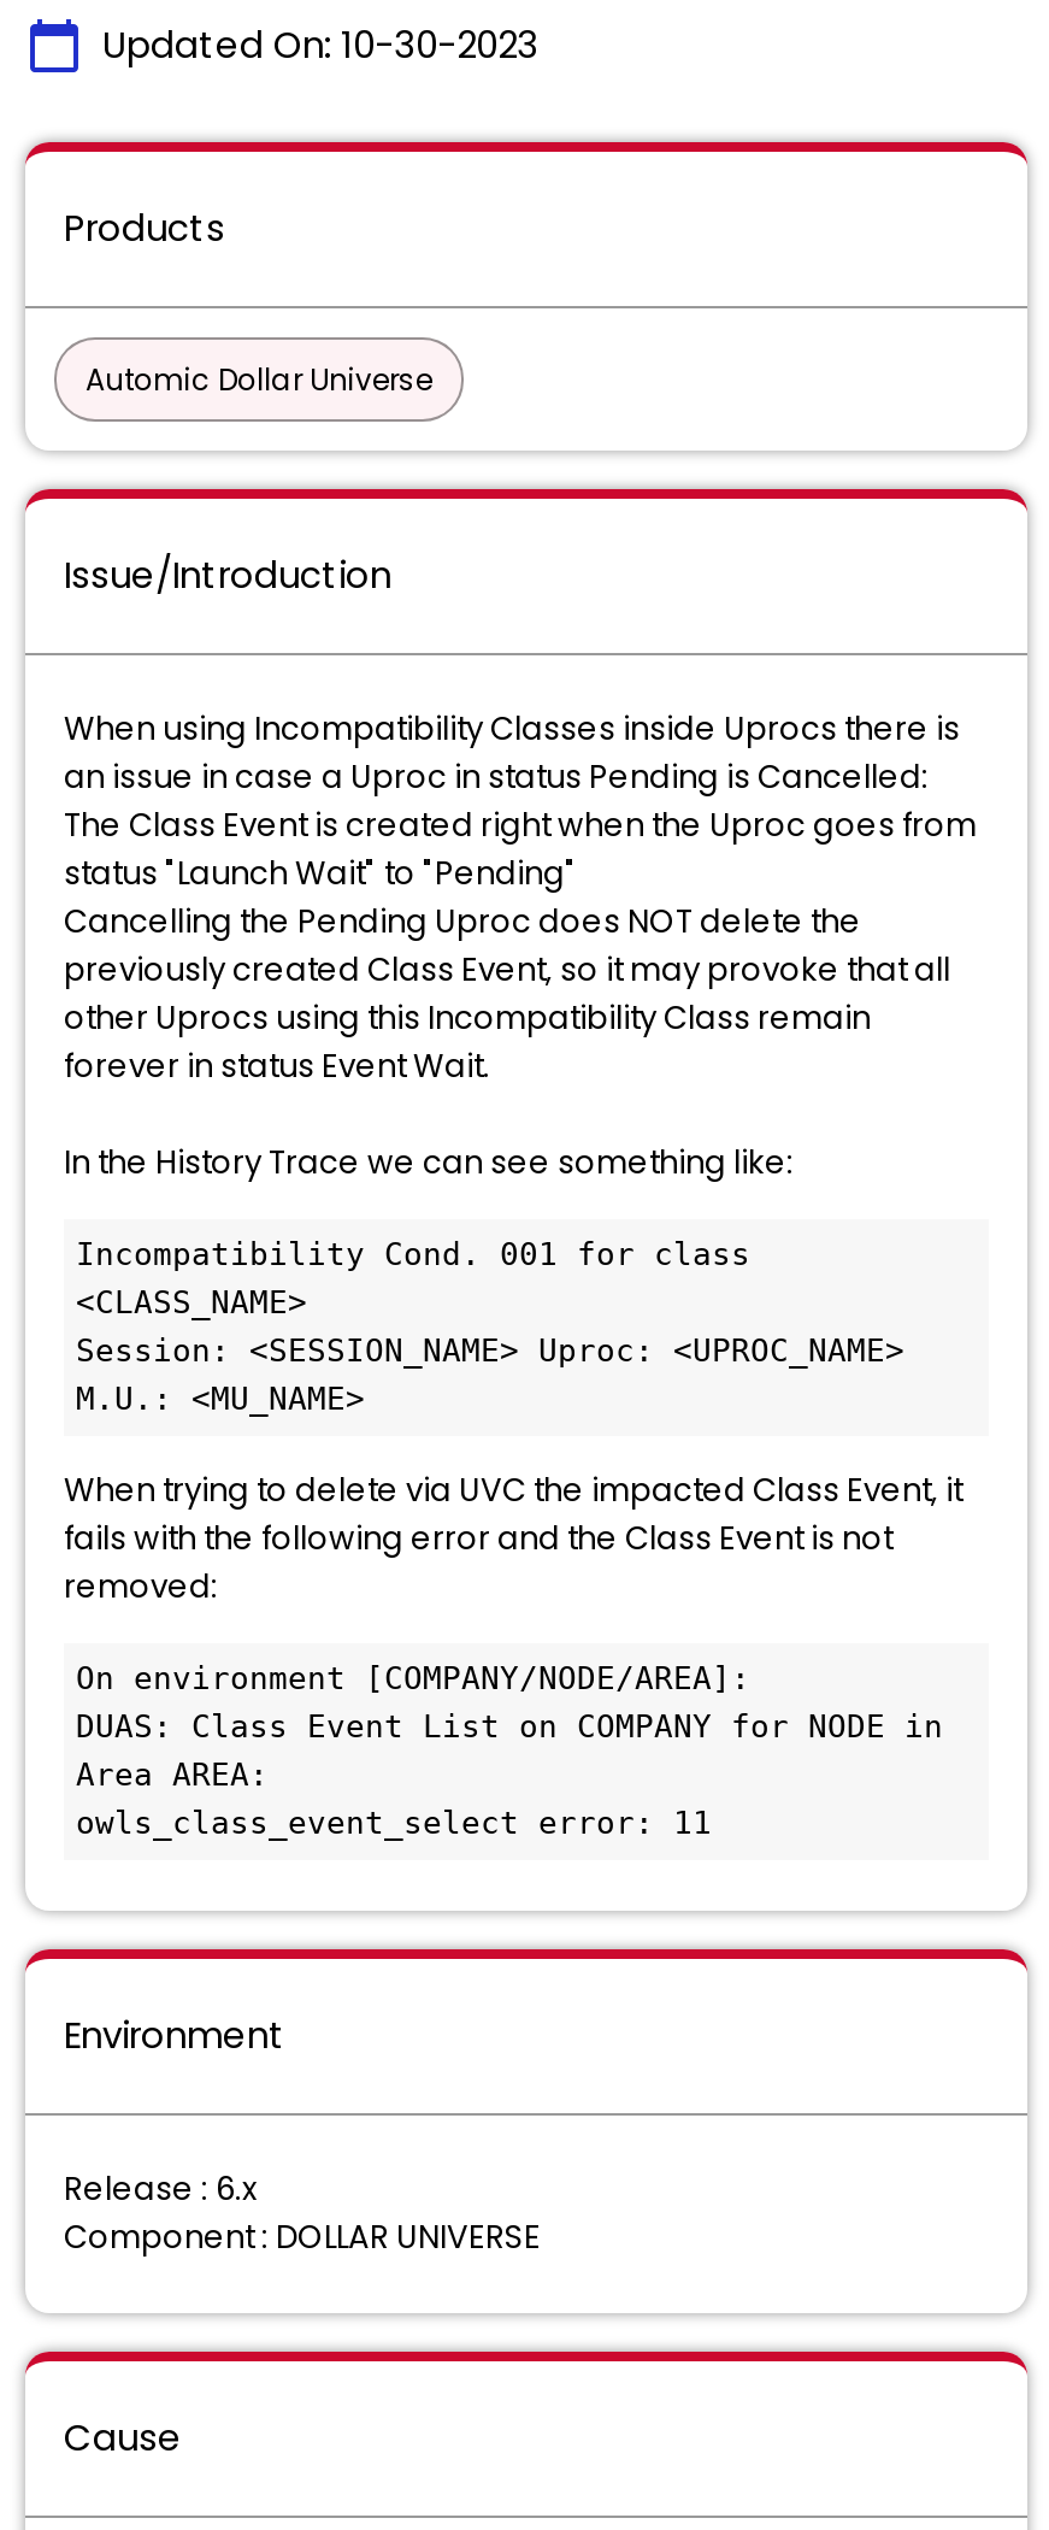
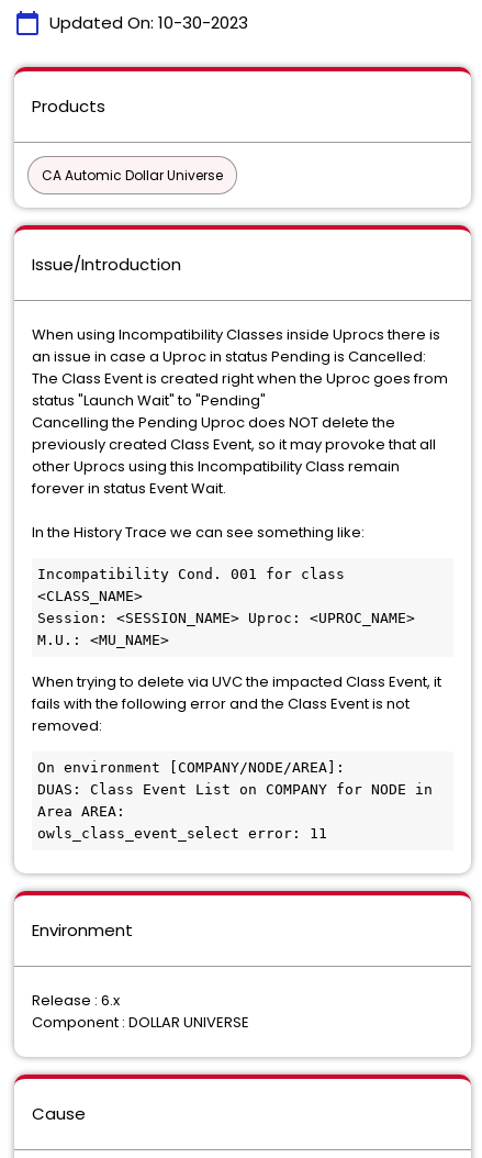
[86,359,432,400] Automic Dollar Universe -> [42,166,223,185] CA Automic Dollar Universe

